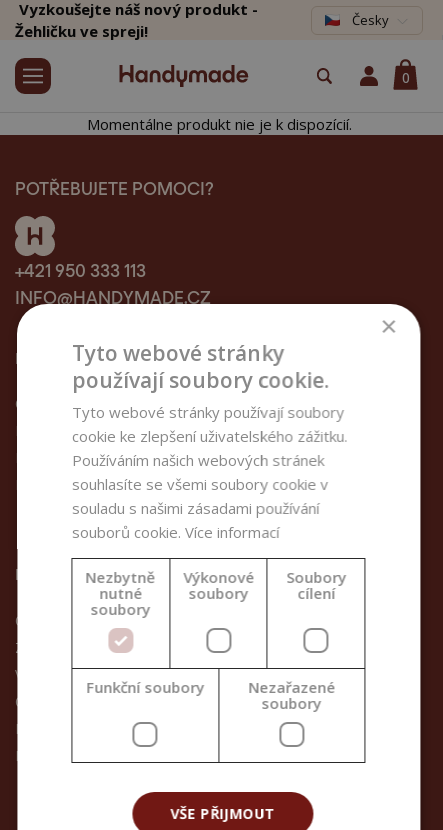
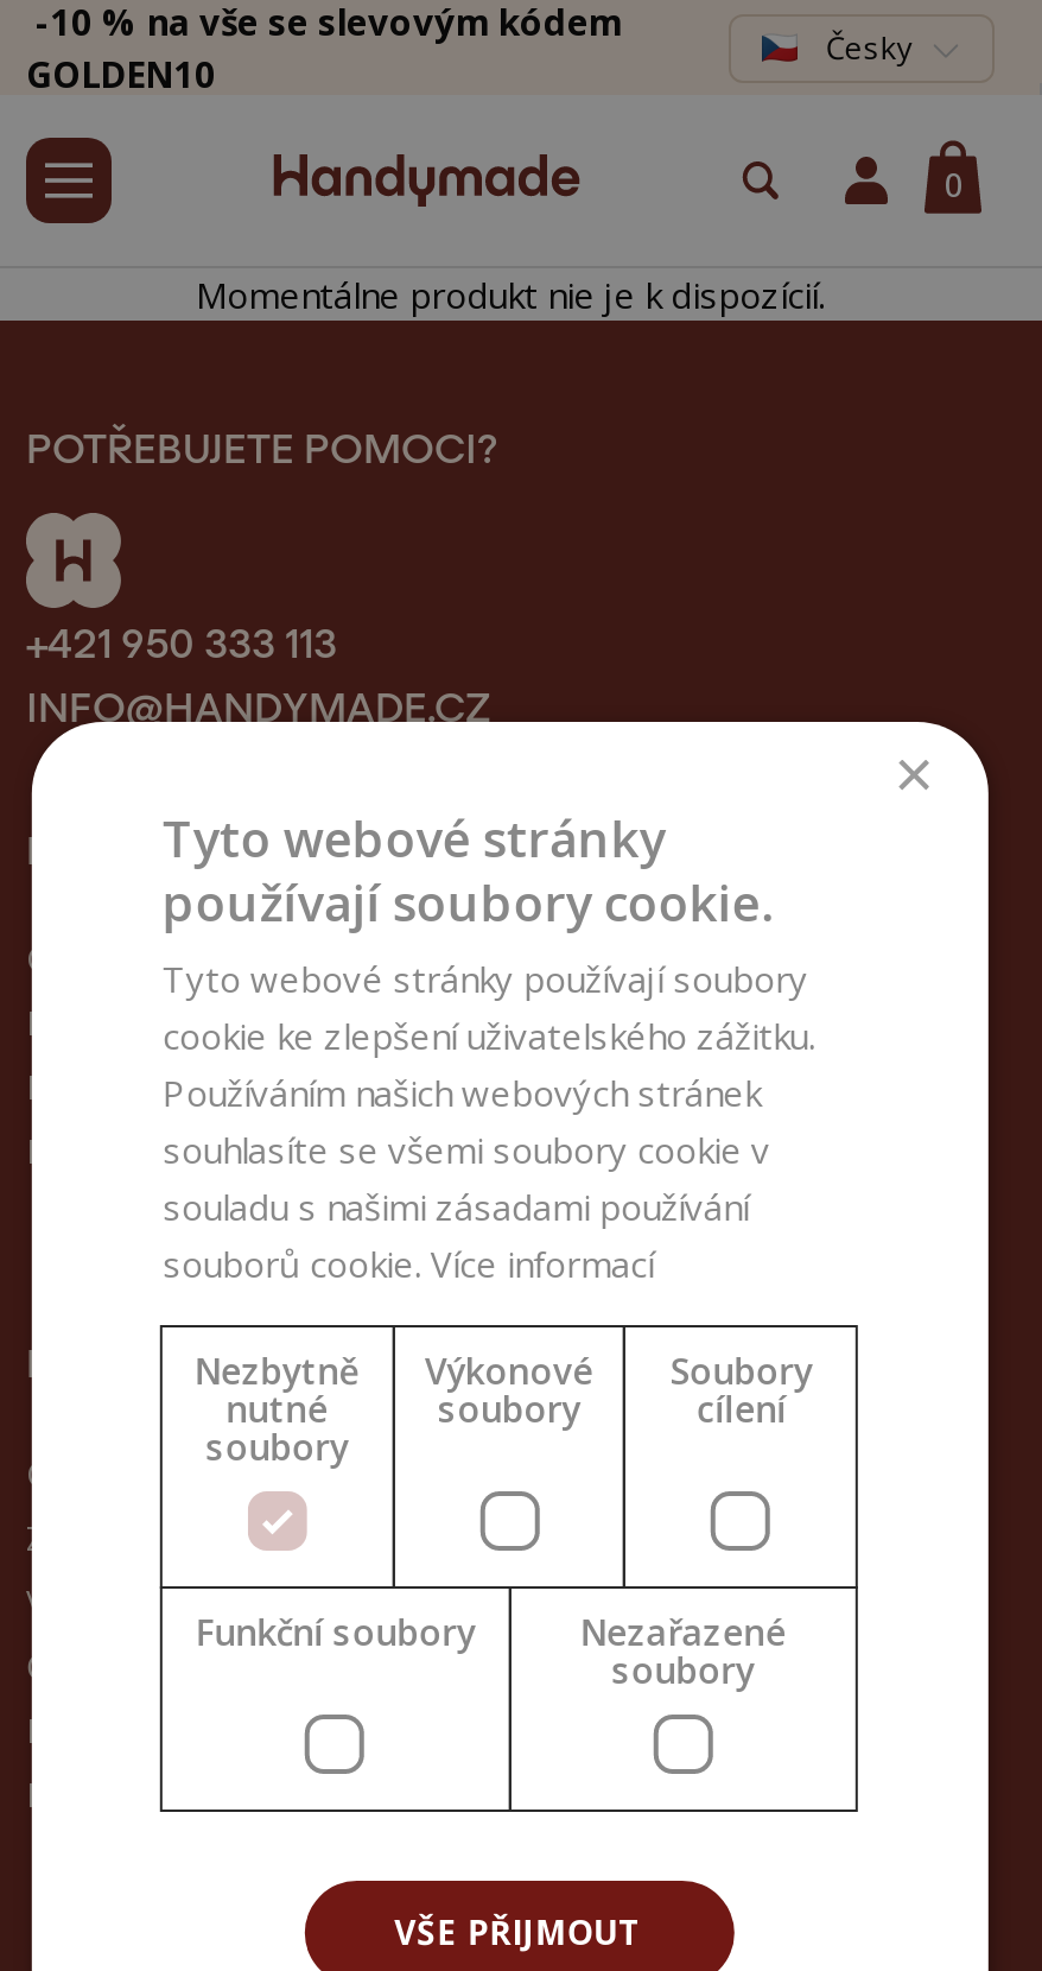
[15,0,258,41] Vyzkoušejte náš nový produkt - | Žehličku ve spreji! -> [26,0,622,97] -10 % na vše se slevovým kódem | GOLDEN10

